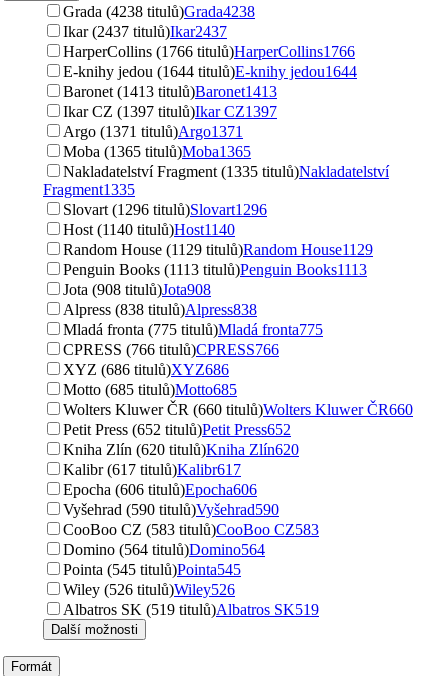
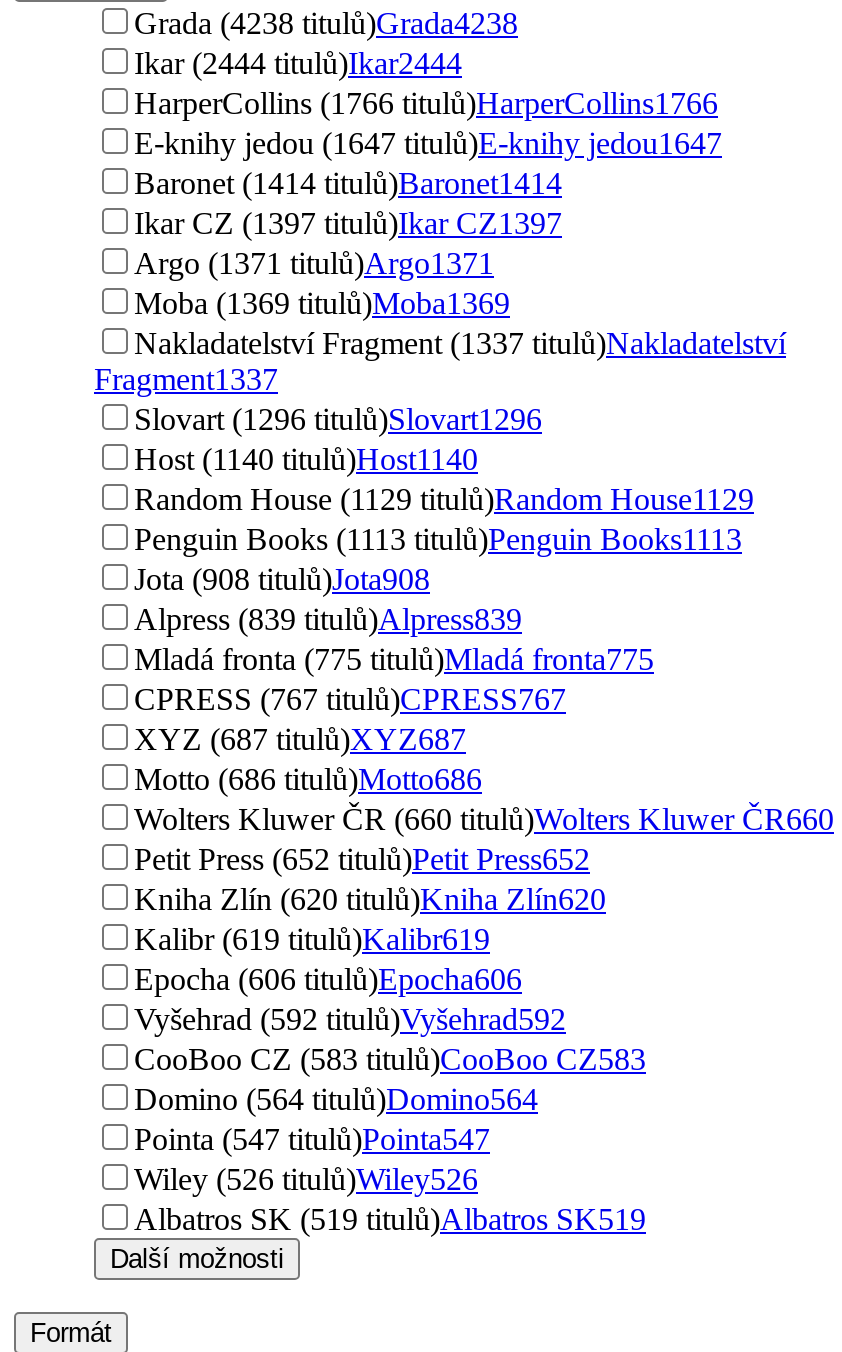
[63,23,227,40] Ikar (2437 titulů)Ikar2437 -> [134,45,462,79] Ikar (2444 titulů)Ikar2444
[63,63,357,80] E-knihy jedou (1644 titulů)E-knihy jedou1644 -> [134,125,722,159] E-knihy jedou (1647 titulů)E-knihy jedou1647
[63,83,277,100] Baronet (1413 titulů)Baronet1413 -> [134,165,562,199] Baronet (1414 titulů)Baronet1414
[63,143,251,160] Moba (1365 titulů)Moba1365 -> [134,285,510,319] Moba (1369 titulů)Moba1369
[63,163,389,180] Nakladatelství Fragment (1335 titulů)Nakladatelství -> [134,325,786,359] Nakladatelství Fragment (1337 titulů)Nakladatelství
[43,181,135,198] Fragment1335 -> [94,361,278,395] Fragment1337
[63,301,257,318] Alpress (838 titulů)Alpress838 -> [134,601,522,635] Alpress (839 titulů)Alpress839
[63,341,279,358] CPRESS (766 titulů)CPRESS766 -> [134,681,566,715] CPRESS (767 titulů)CPRESS767
[63,361,229,378] XYZ (686 titulů)XYZ686 -> [134,721,466,755] XYZ (687 titulů)XYZ687
[63,381,237,398] Motto (685 titulů)Motto685 -> [134,761,482,795] Motto (686 titulů)Motto686
[63,461,241,478] Kalibr (617 titulů)Kalibr617 -> [134,921,490,955] Kalibr (619 titulů)Kalibr619
[63,501,279,518] Vyšehrad (590 titulů)Vyšehrad590 -> [134,1001,566,1035] Vyšehrad (592 titulů)Vyšehrad592
[63,561,241,578] Pointa (545 titulů)Pointa545 -> [134,1121,490,1155] Pointa (547 titulů)Pointa547

